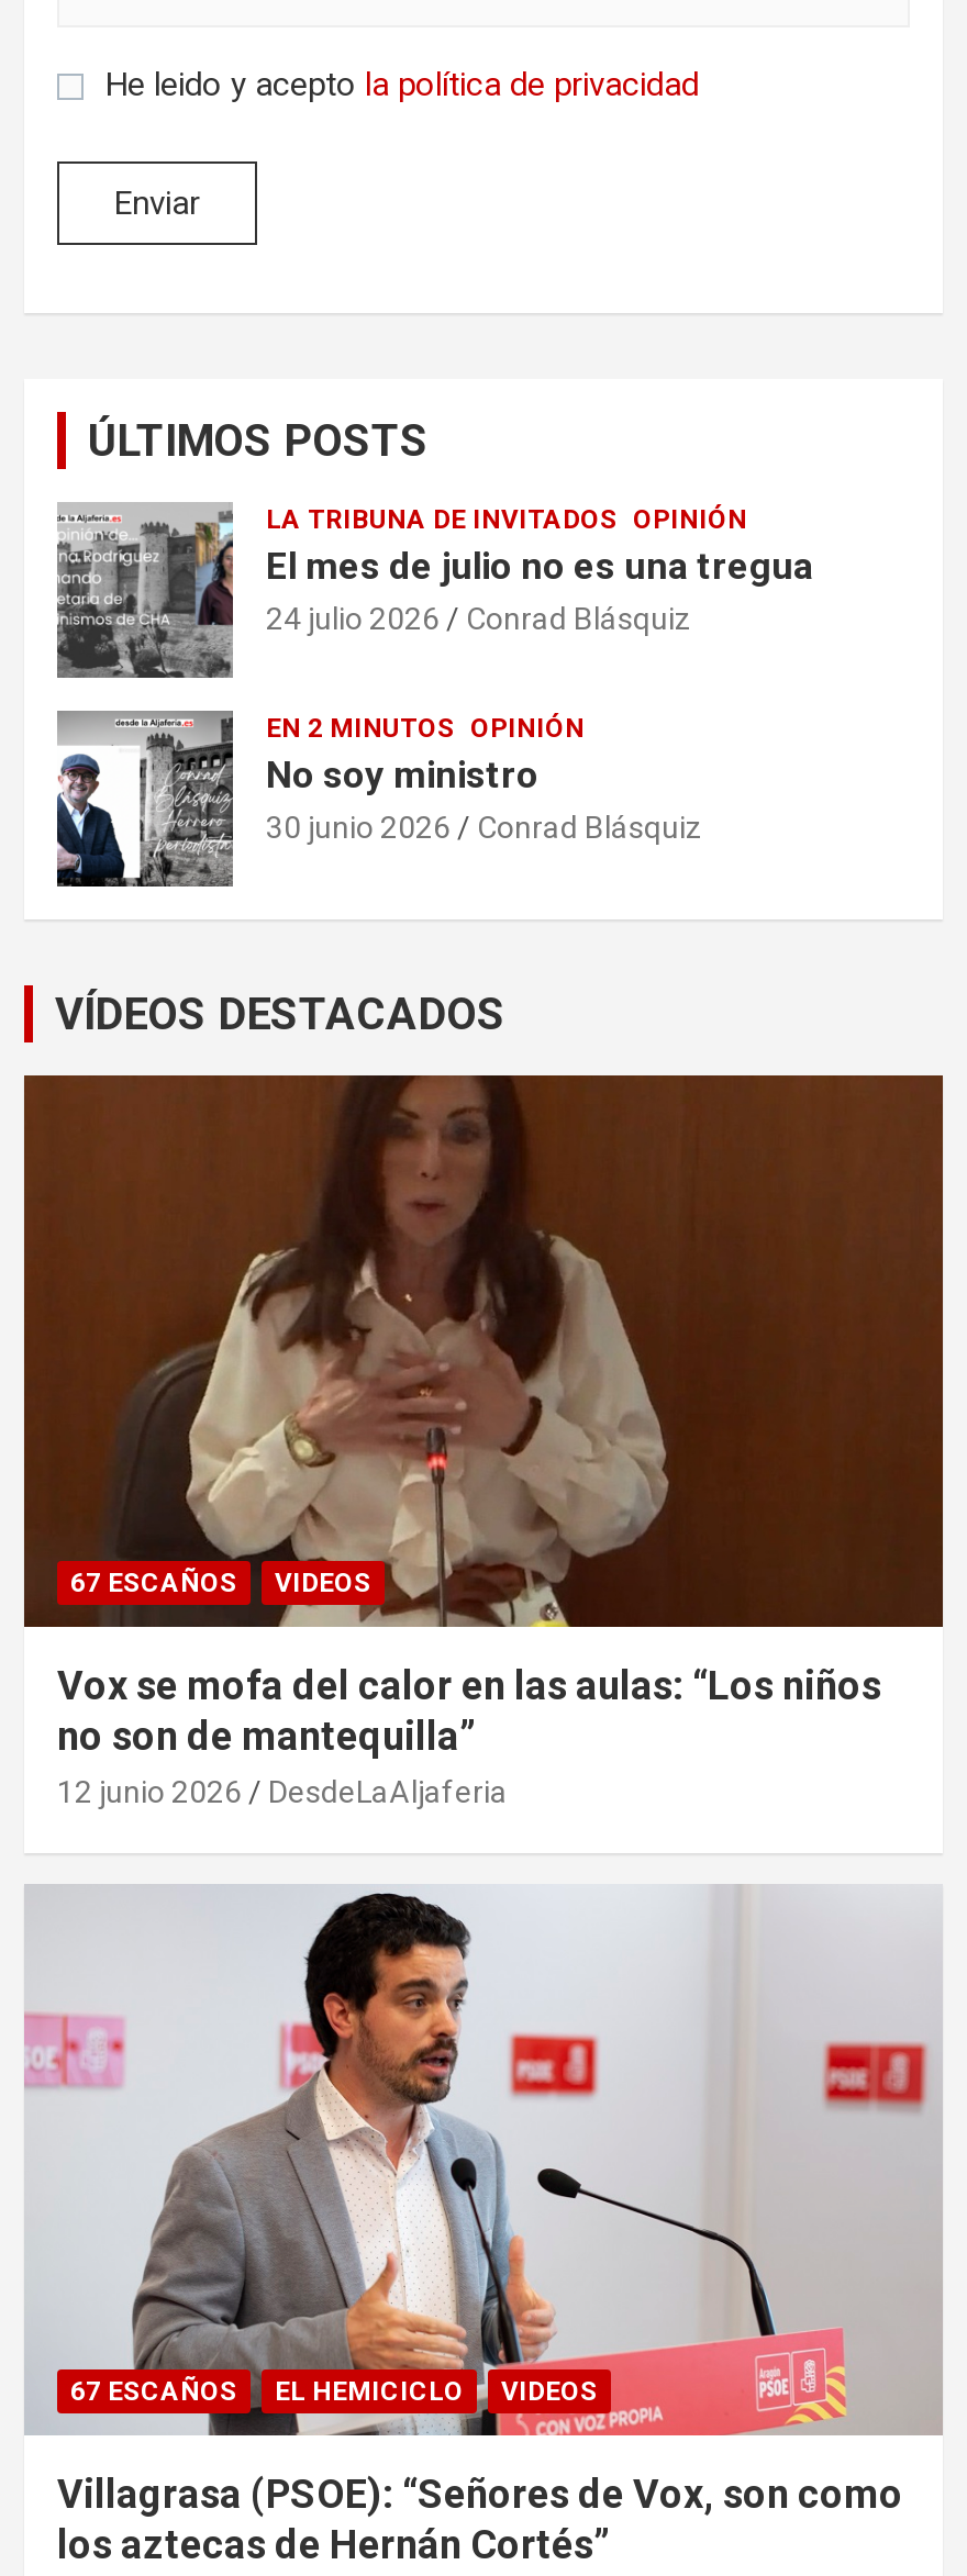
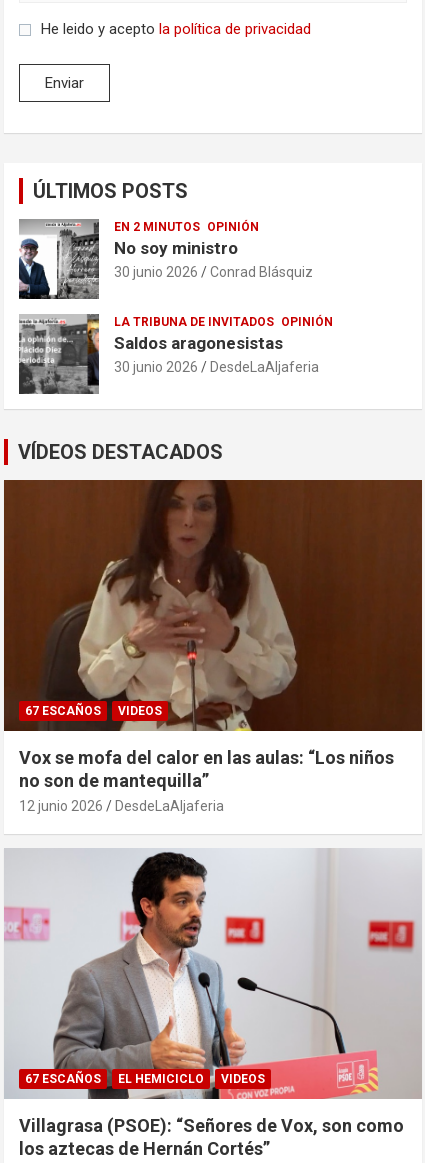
[57,506,813,678] [image] | El mes de julio no es una tregua | 24 julio 2026 | Conrad Blásquiz -> none
moved [266,505,747,535] -> [114,315,333,329]: LA TRIBUNA DE INVITADOS OPINIÓN
moved [53,713,703,891] -> [17,220,313,301]: [image] | EN 2 MINUTOS OPINIÓN | No soy ministro | 30 junio 2026 | Conrad Blásquiz
none -> [18,316,319,394] [image] | Saldos aragonesistas | 30 junio 2026 | DesdeLaAljaferia

